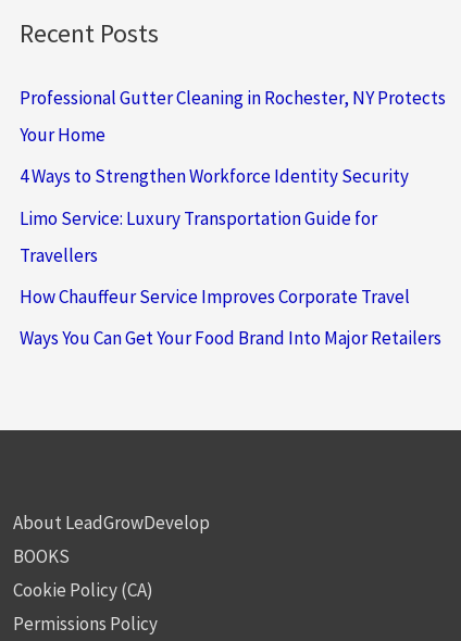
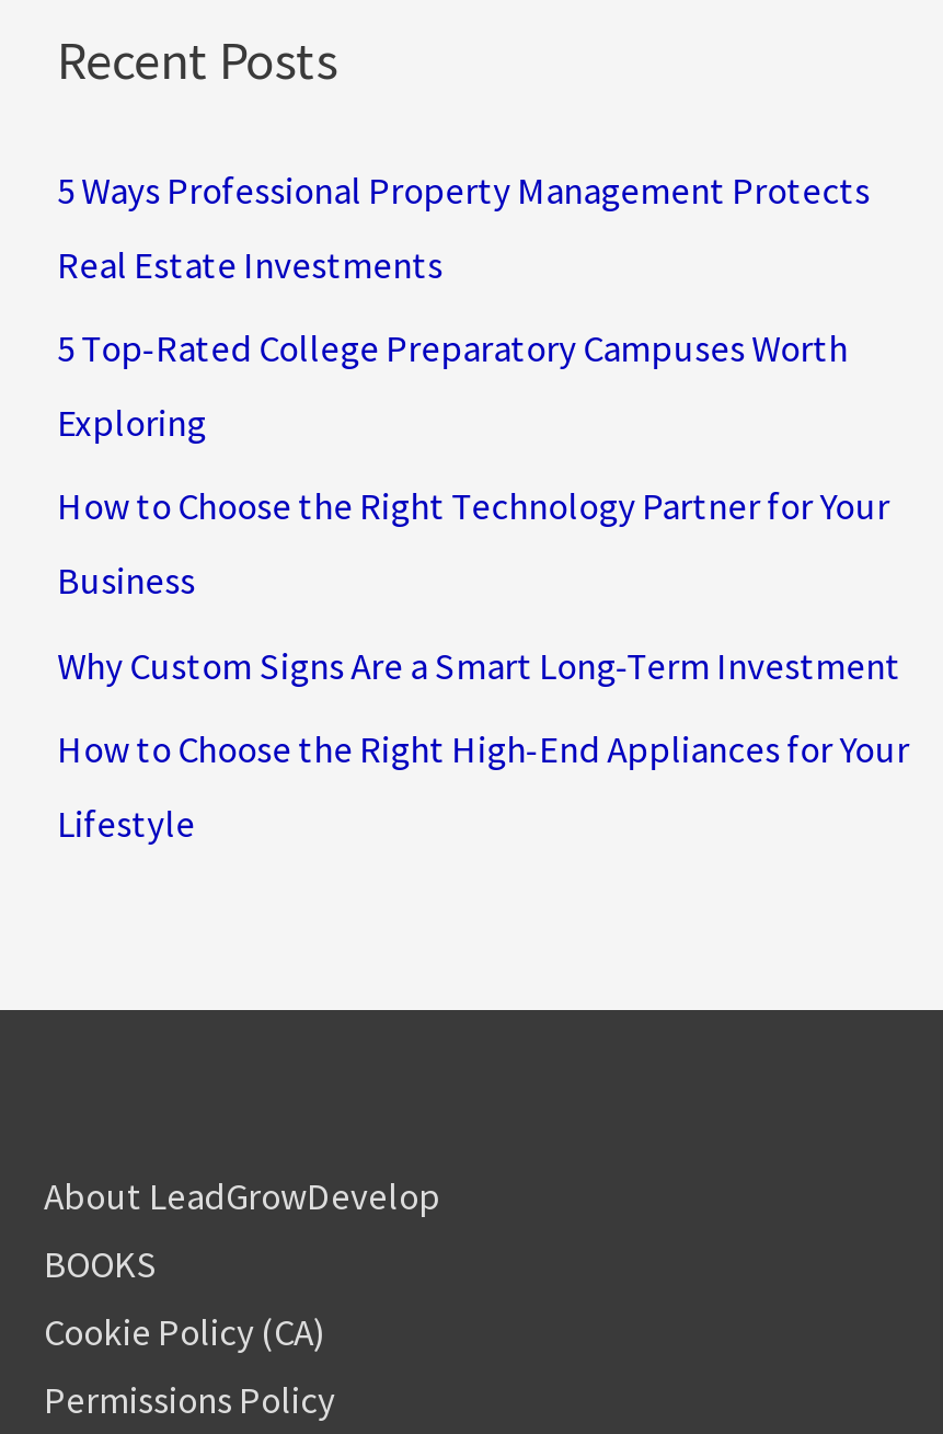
[20,86,446,350] Professional Gutter Cleaning in Rochester, NY Protects | Your Home | 4 Ways to Strengthen Workforce Identity Security | Limo Service: Luxury Transportation Guide for | Travellers | How Chauffeur Service Improves Corporate Travel | Ways You Can Get Your Food Brand Into Major Retailers -> [57,167,909,848] 5 Ways Professional Property Management Protects | Real Estate Investments | 5 Top-Rated College Preparatory Campuses Worth | Exploring | How to Choose the Right Technology Partner for Your | Business | Why Custom Signs Are a Smart Long-Term Investment | How to Choose the Right High-End Appliances for Your | Lifestyle

